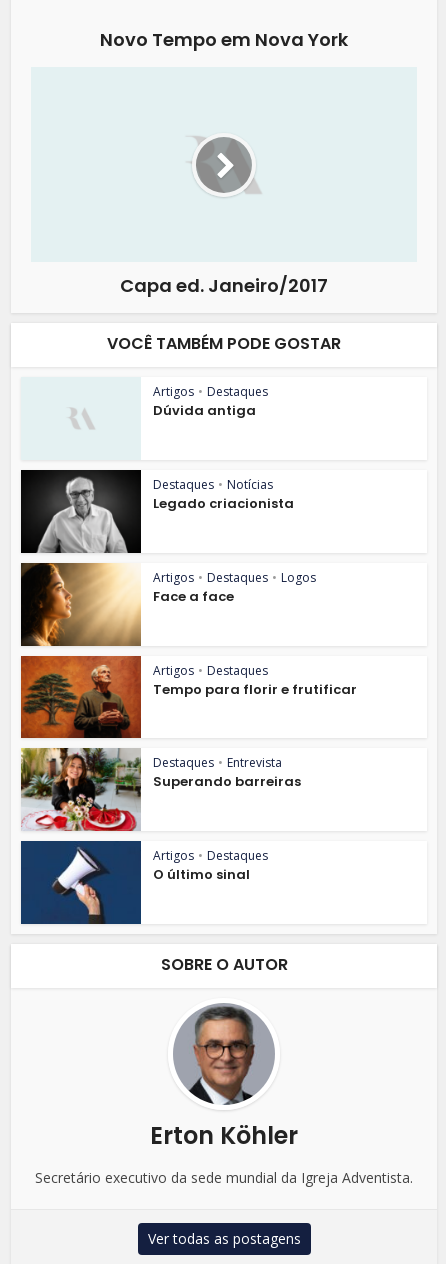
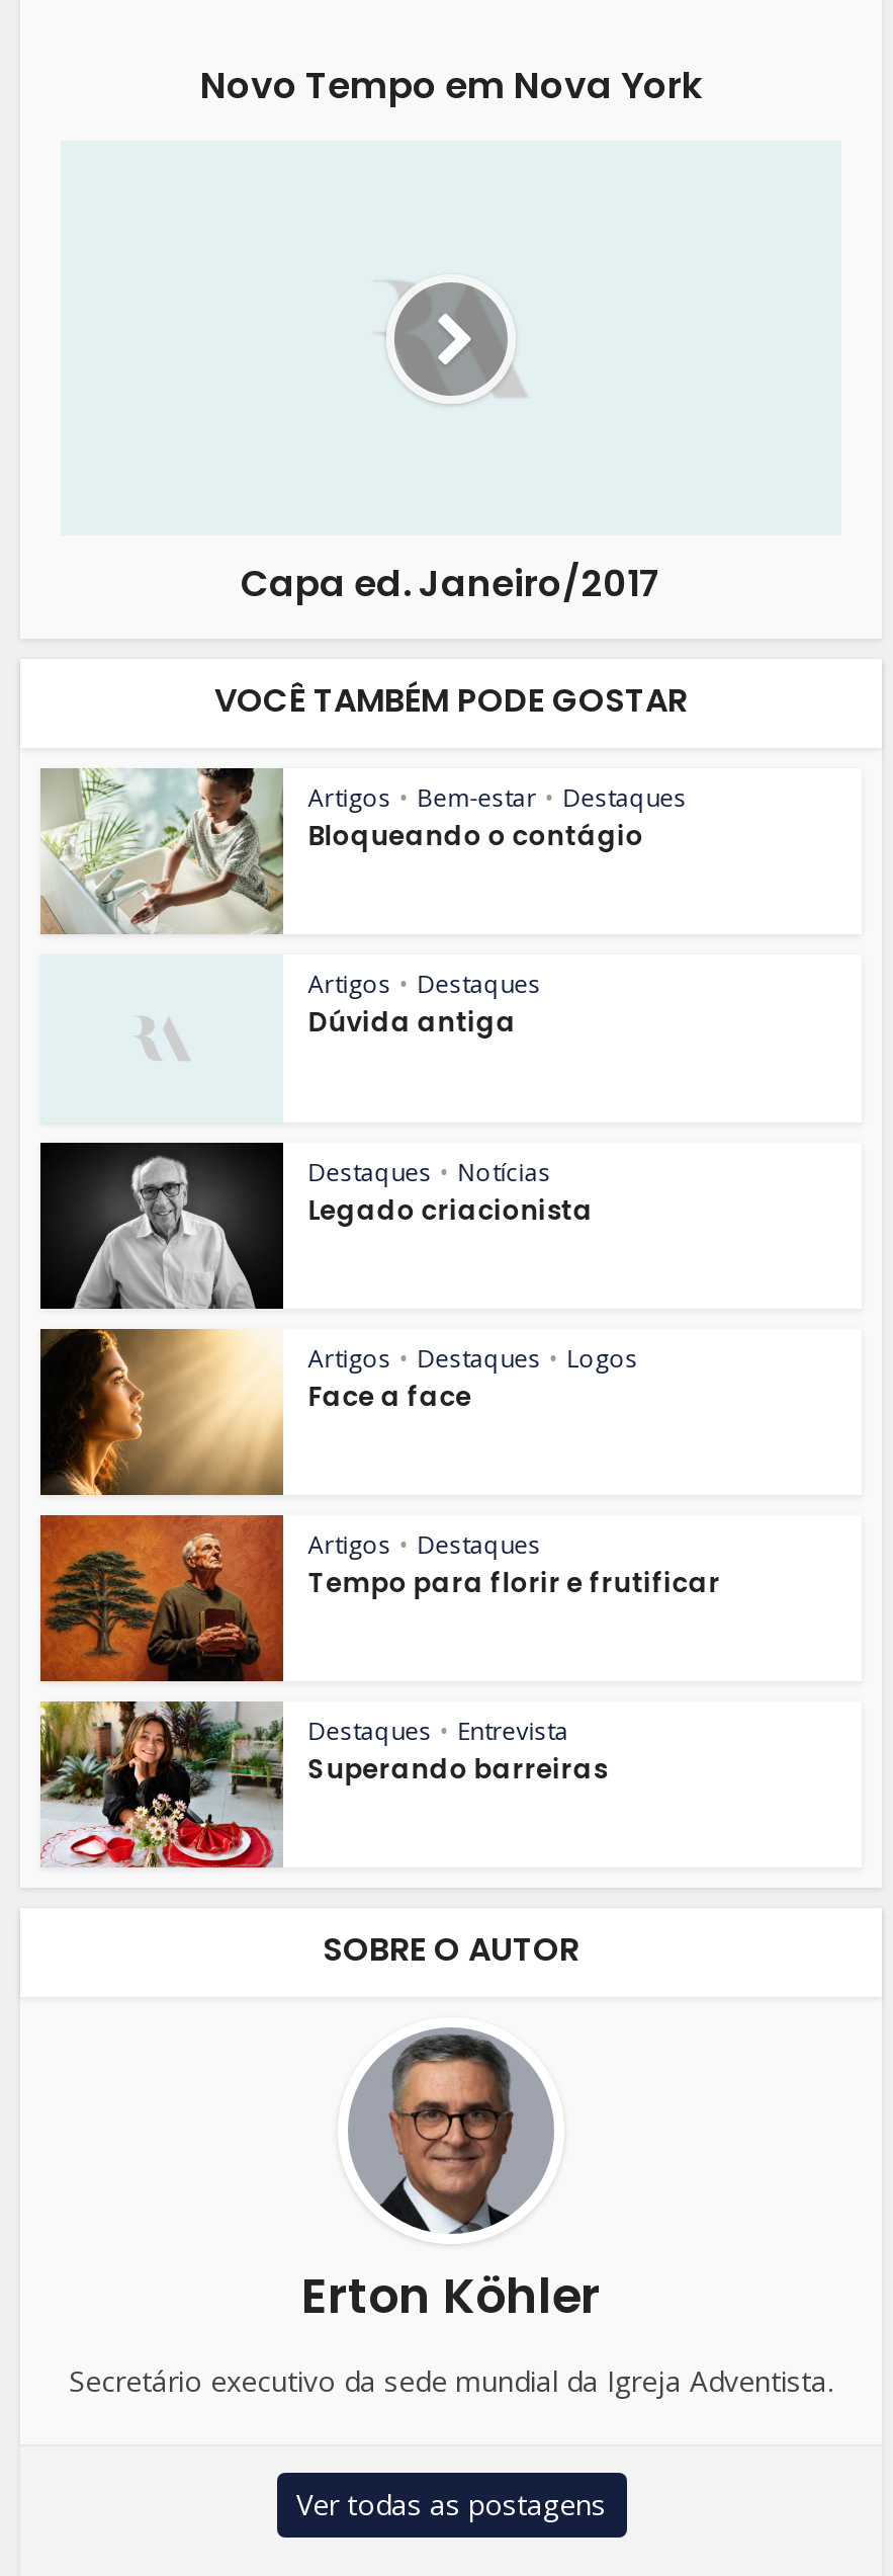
none -> [38,766,686,936] [image] | Artigos • Bem-estar • Destaques | Bloqueando o contágio
moved [22,383,357,791] -> [42,967,720,1788]: [image] | Artigos • Destaques | Dúvida antiga | ... | Destaques • Entrevista | Superando barreiras
[20,840,268,925] [image] | Artigos • Destaques | O último sinal -> none

